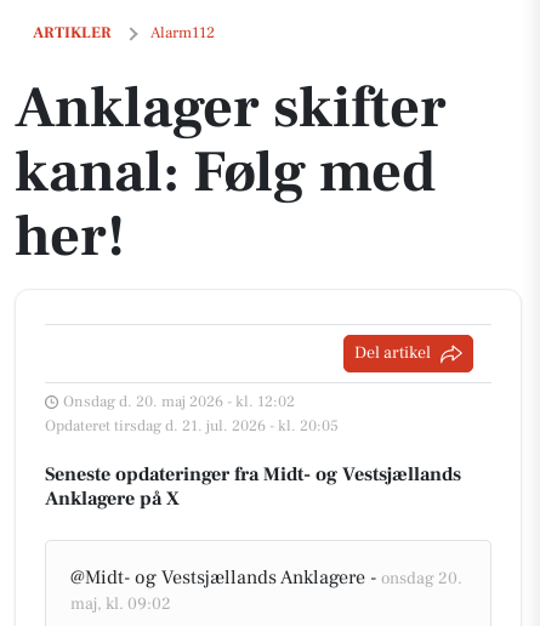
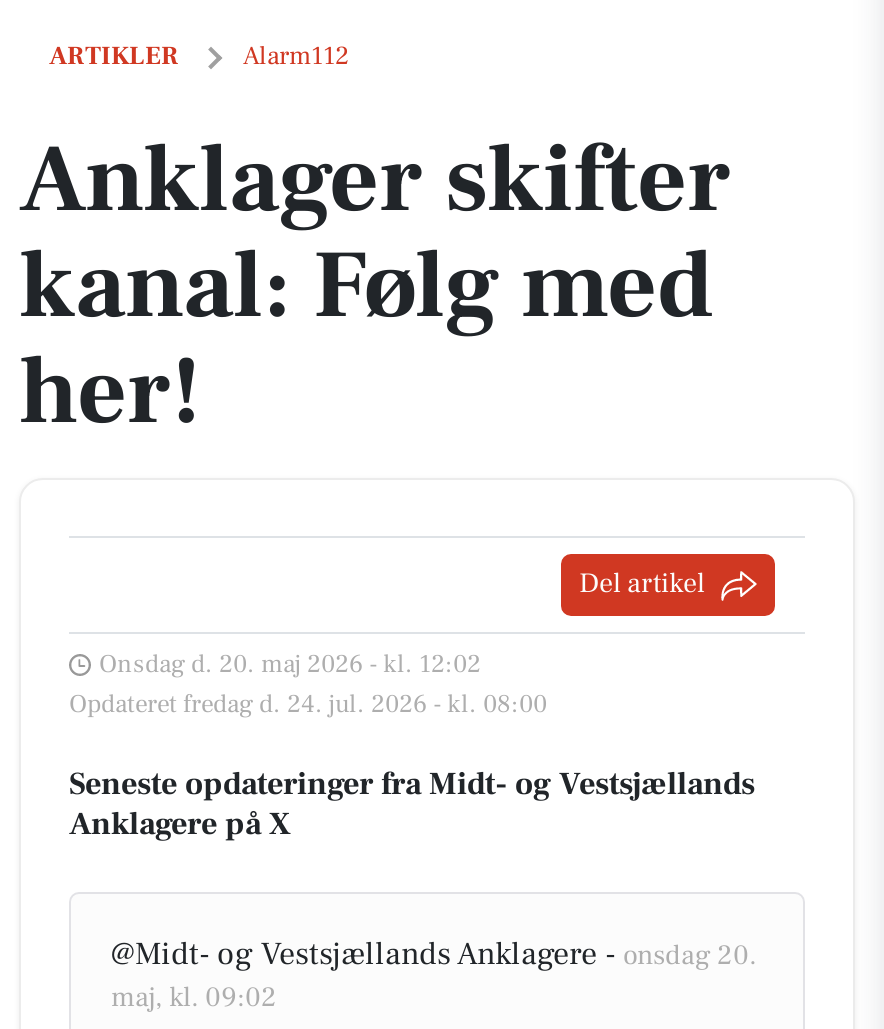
[45,416,339,436] Opdateret tirsdag d. 21. jul. 2026 - kl. 20:05 -> [69,688,547,720] Opdateret fredag d. 24. jul. 2026 - kl. 08:00

